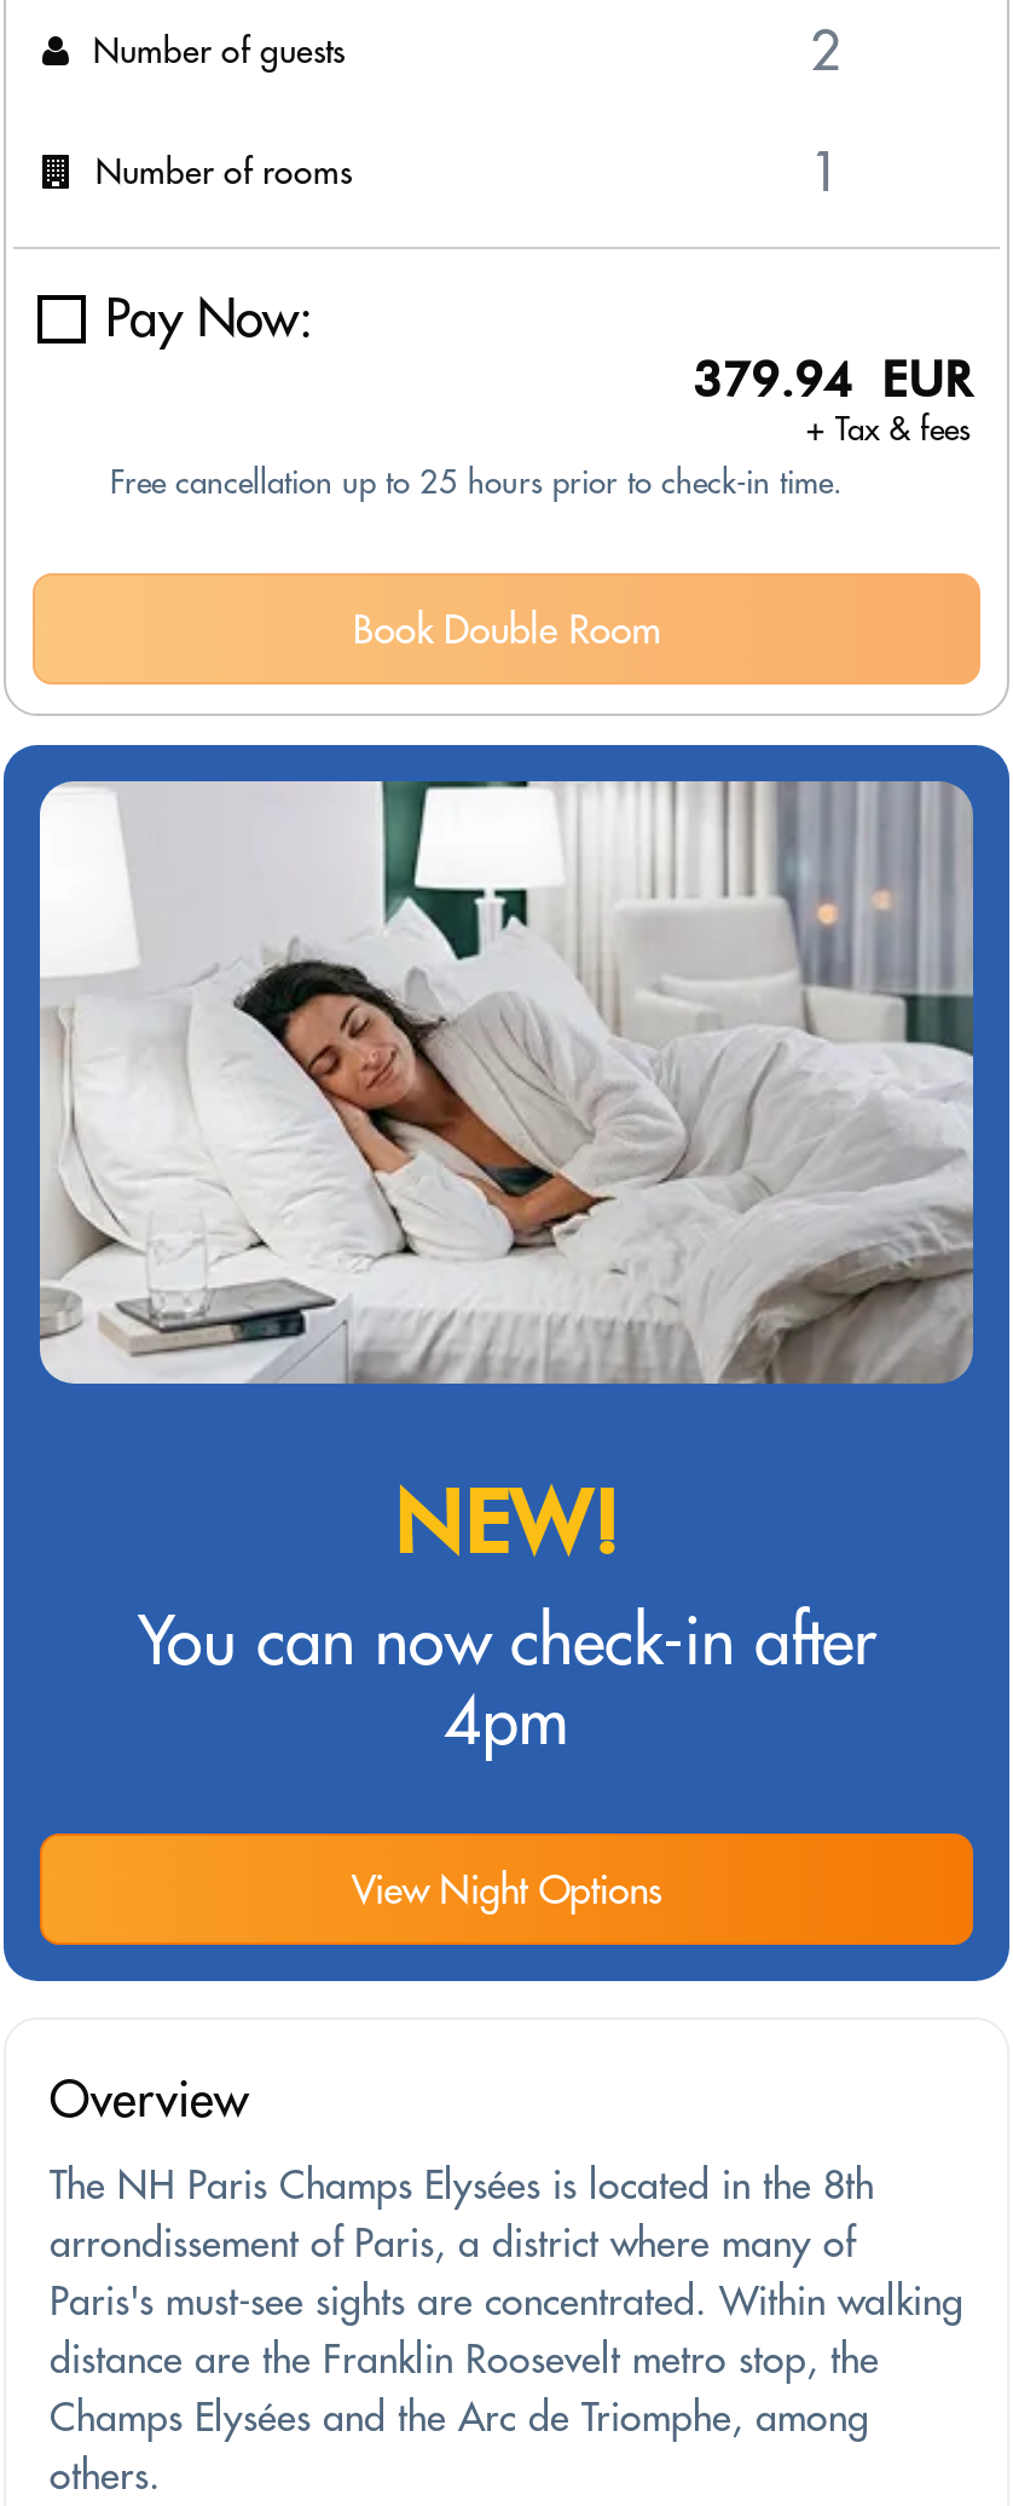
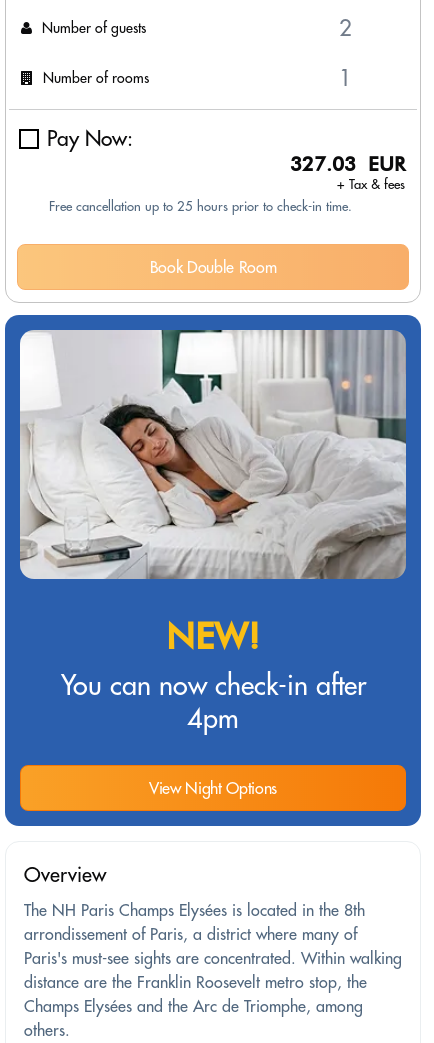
[693,351,971,409] 379.94 EUR -> [290,152,405,176] 327.03 EUR

